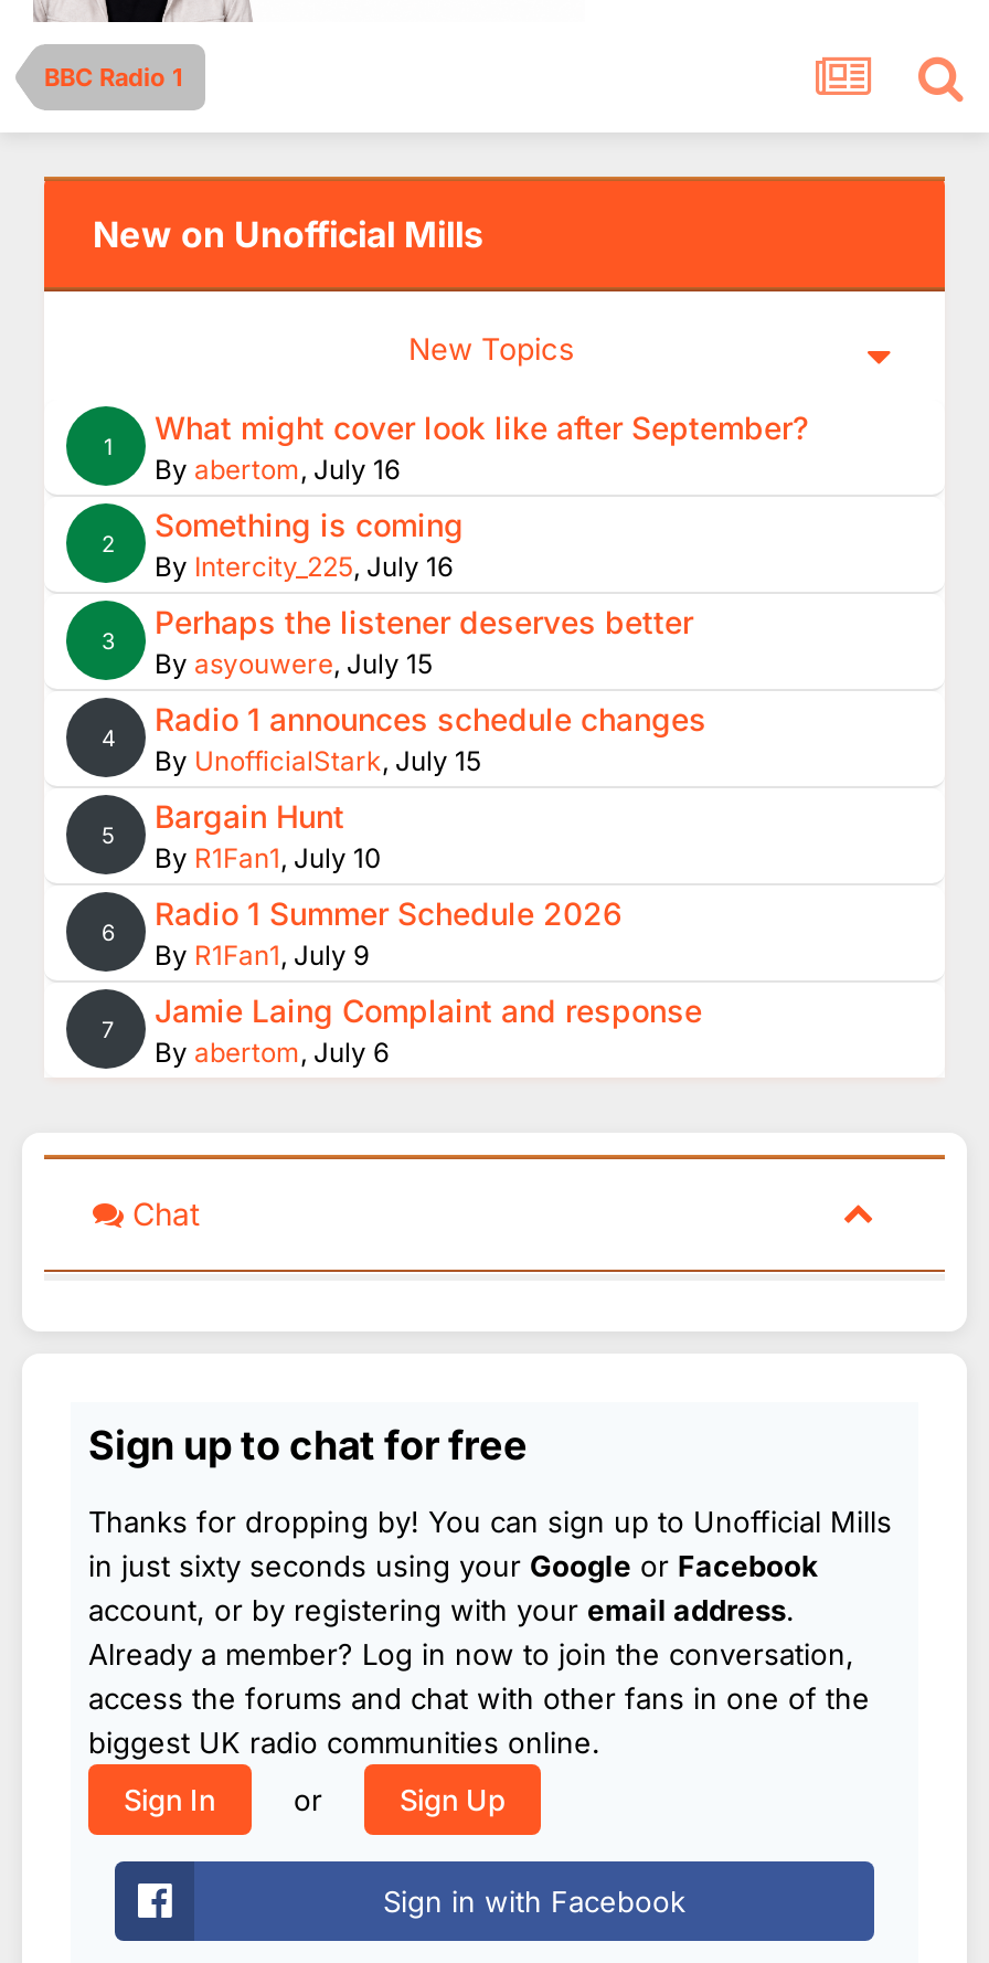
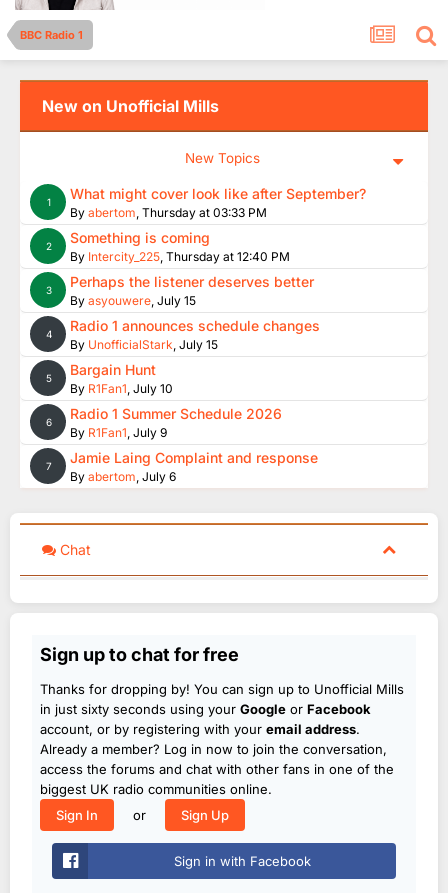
[155,453,400,486] By abertom, July 16 -> [70,205,267,220] By abertom, Thursday at 03:33 PM
[155,550,453,583] By Intercity_225, July 16 -> [70,249,290,264] By Intercity_225, Thursday at 12:40 PM

